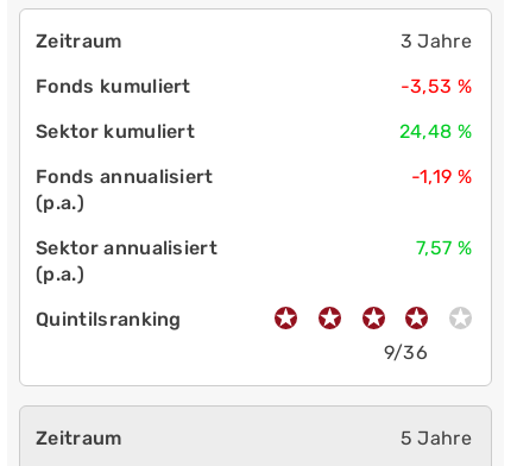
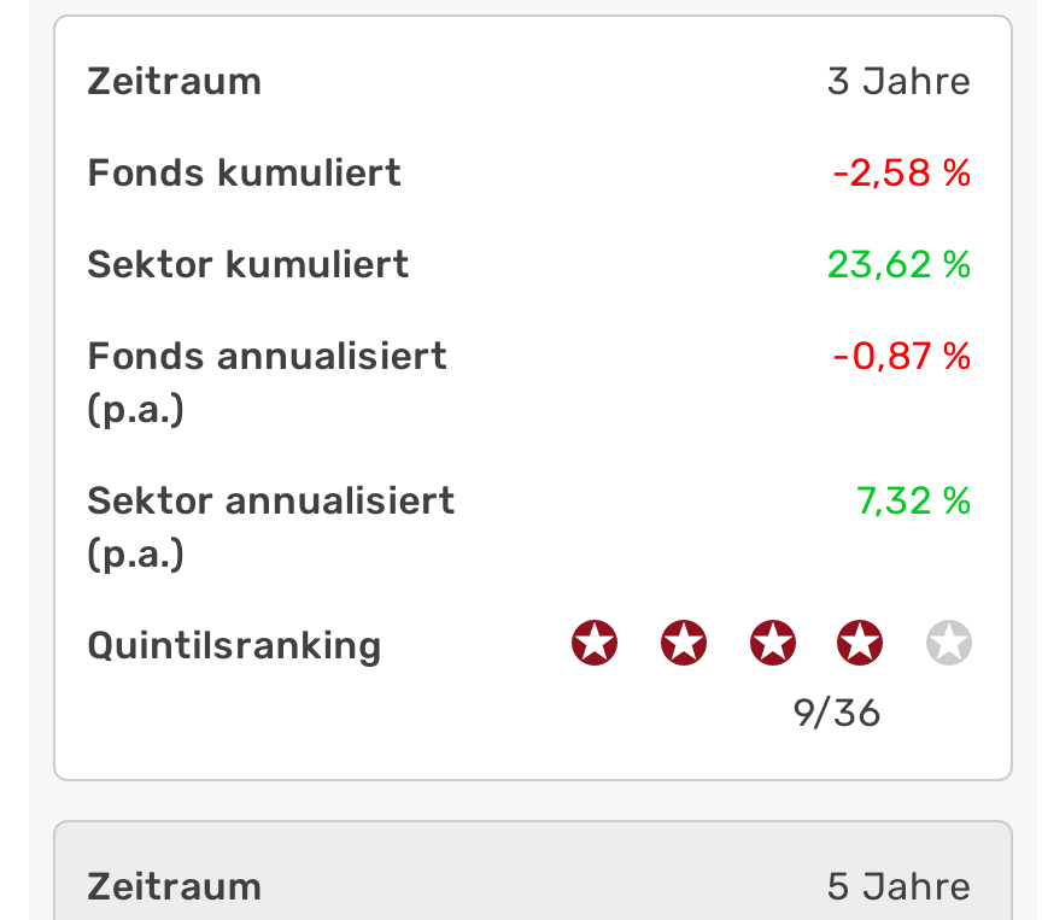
[400,75,472,97] -3,53 % -> [832,149,972,195] -2,58 %
[399,120,472,142] 24,48 % -> [827,240,972,286] 23,62 %
[411,165,472,187] -1,19 % -> [832,332,972,378] -0,87 %
[416,236,472,259] 7,57 % -> [857,477,972,523] 7,32 %

